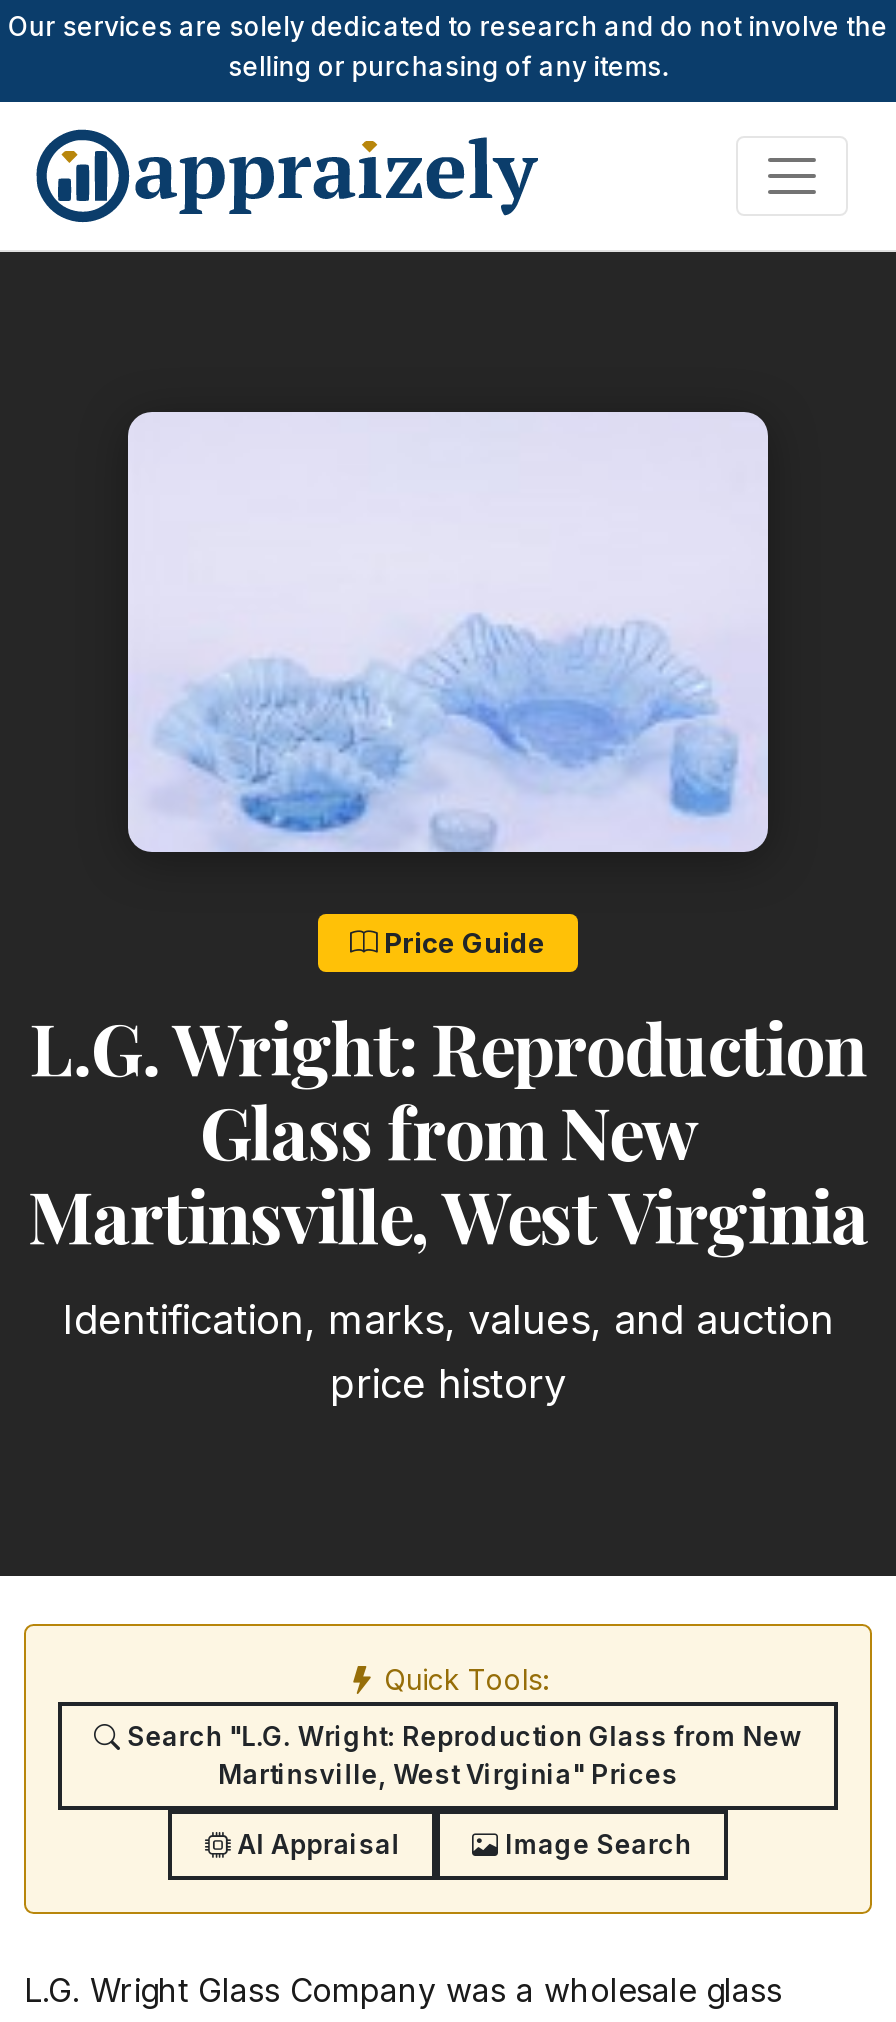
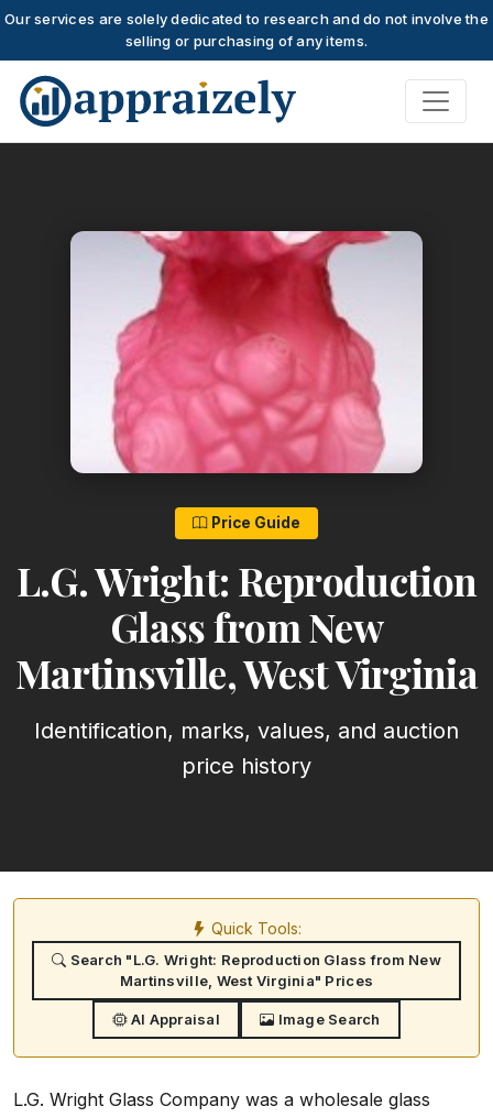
[132,410,766,854] [image] -> [74,230,420,474] [image]

